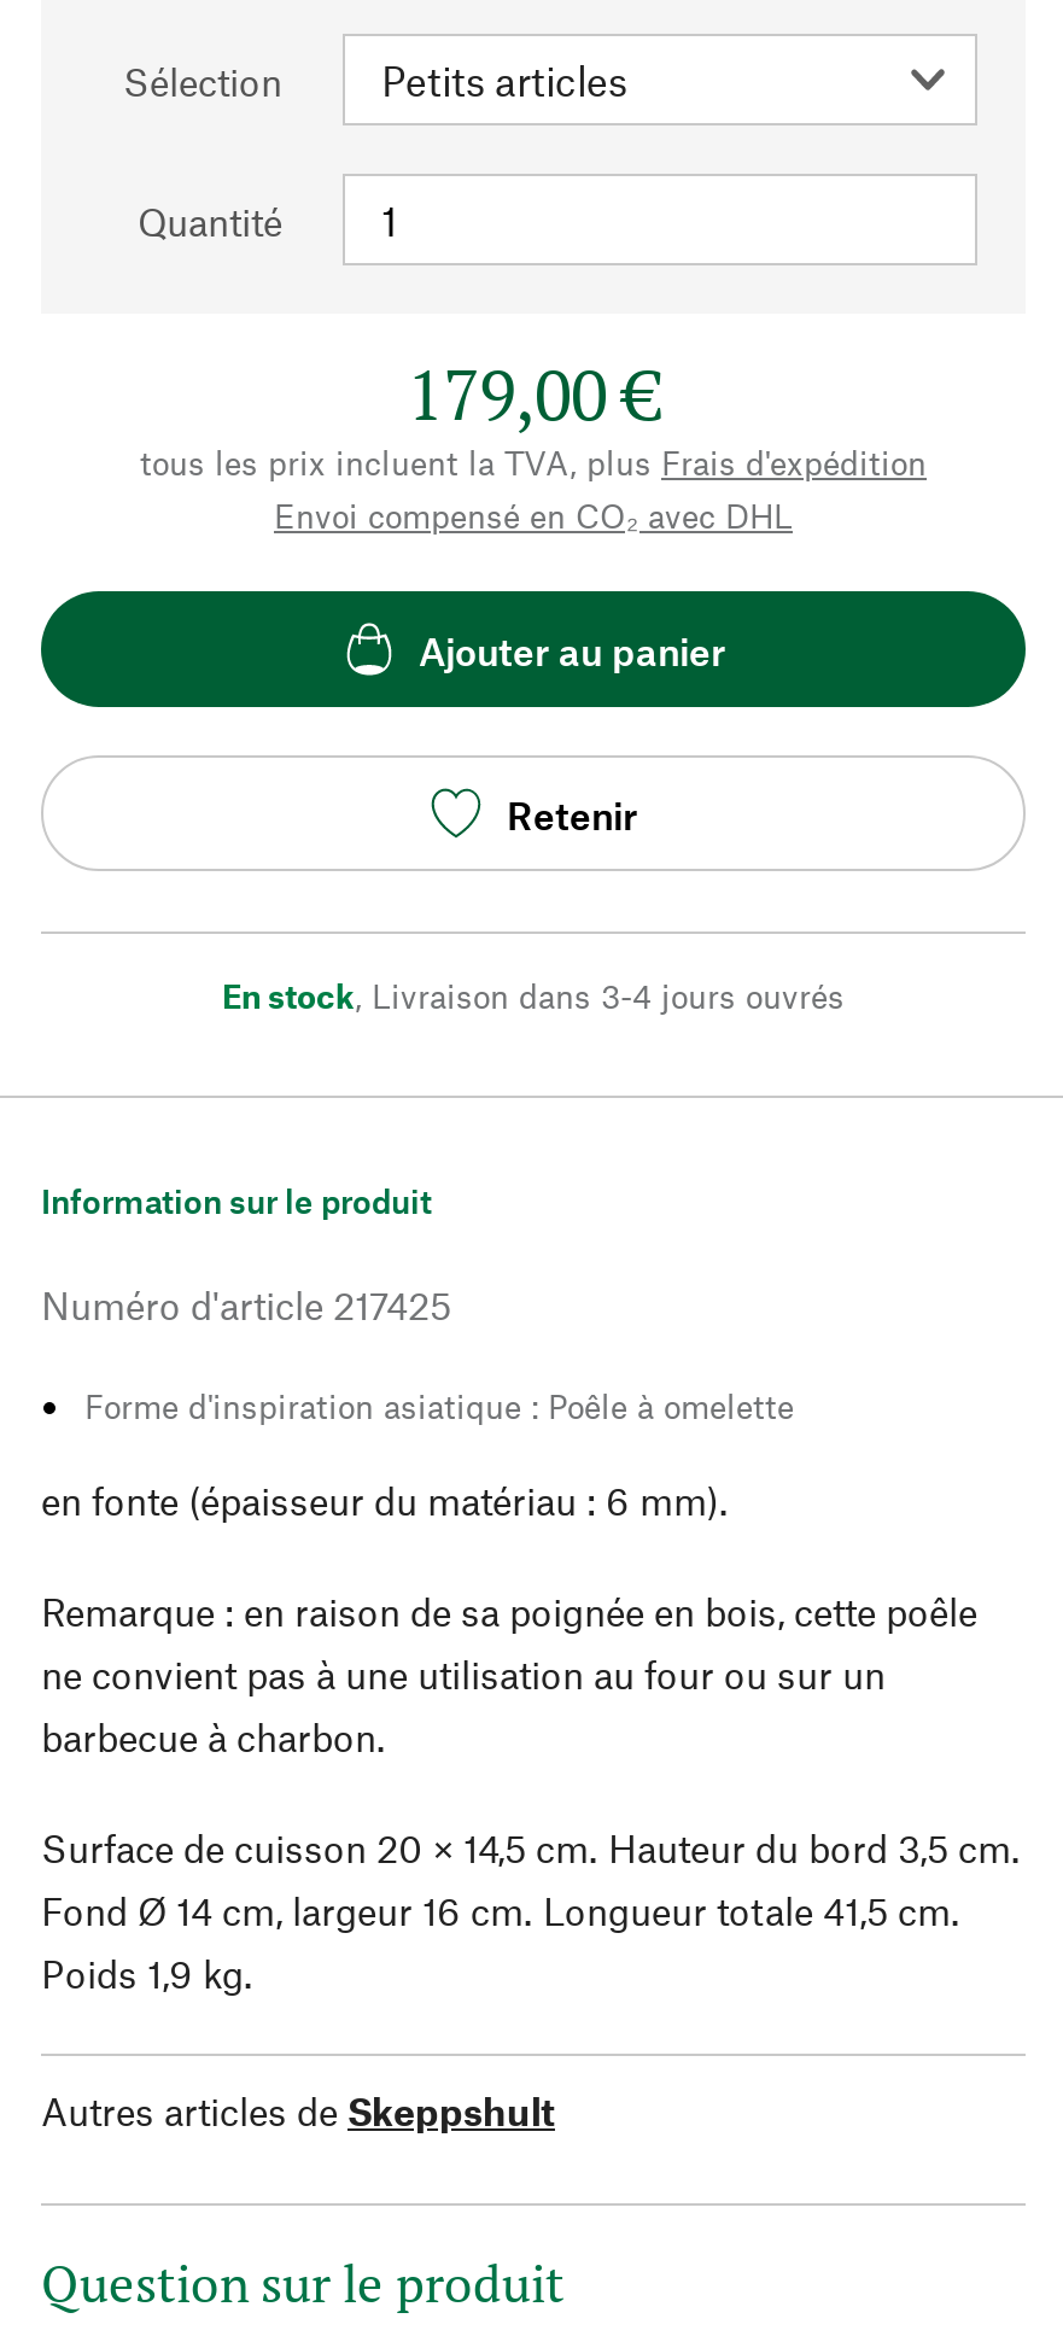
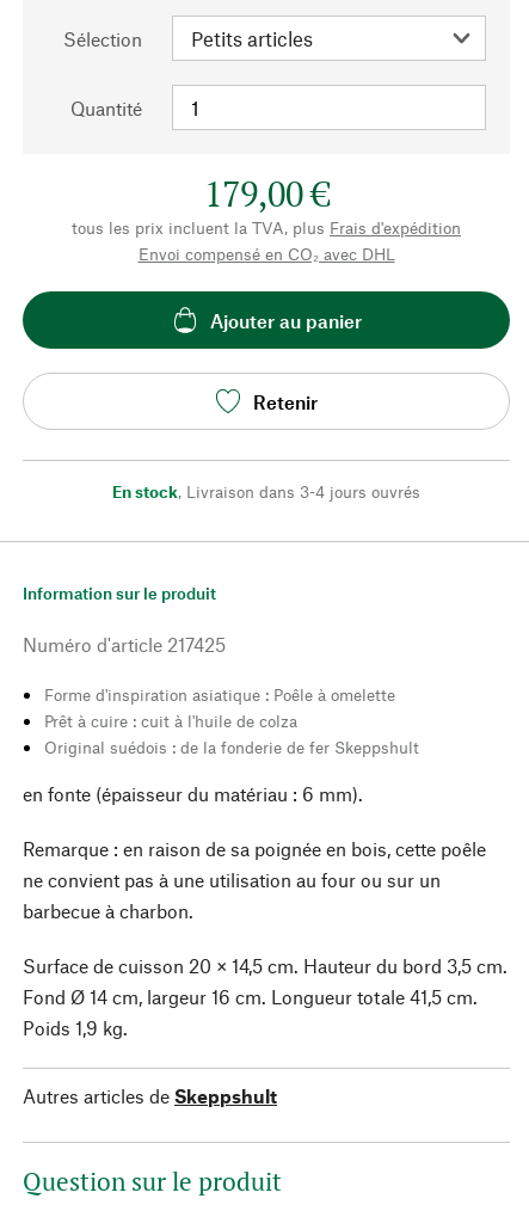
none -> [44,711,419,757] Prêt à cuire : cuit à l'huile de colza | Original suédois : de la fonderie de fer Skeppshult

